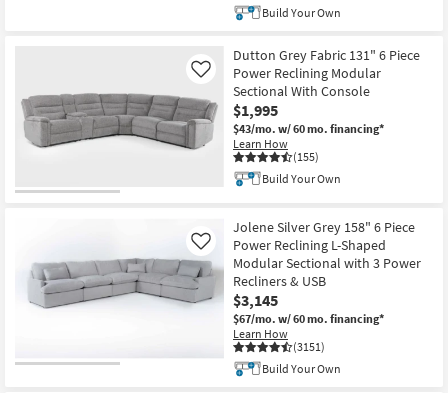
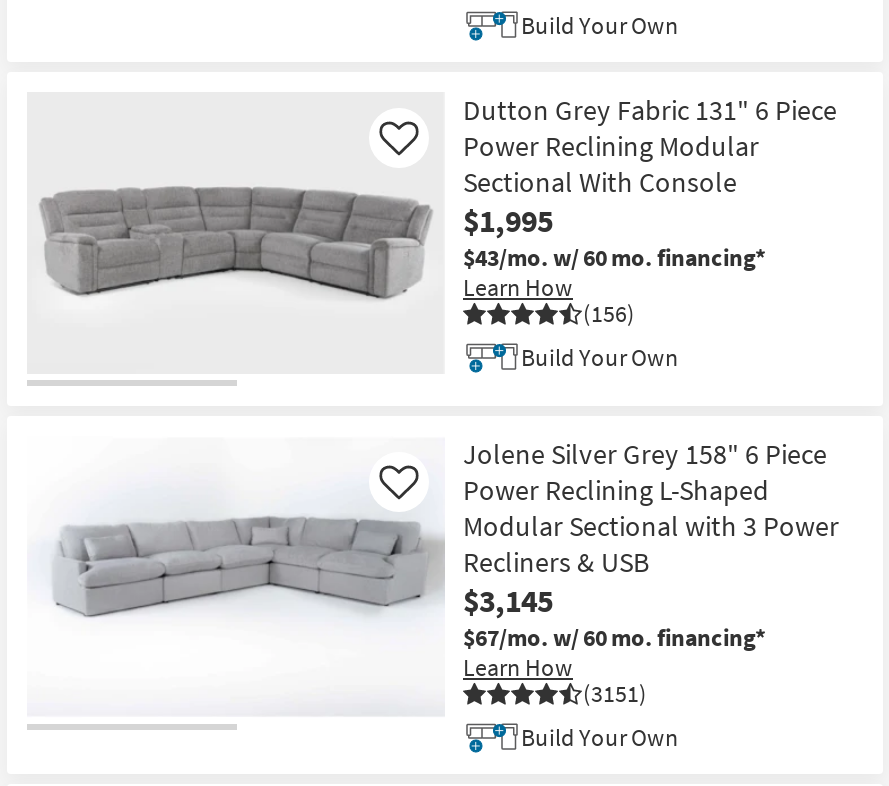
[293,149,319,164] (155) -> [583,298,635,328] (156)

